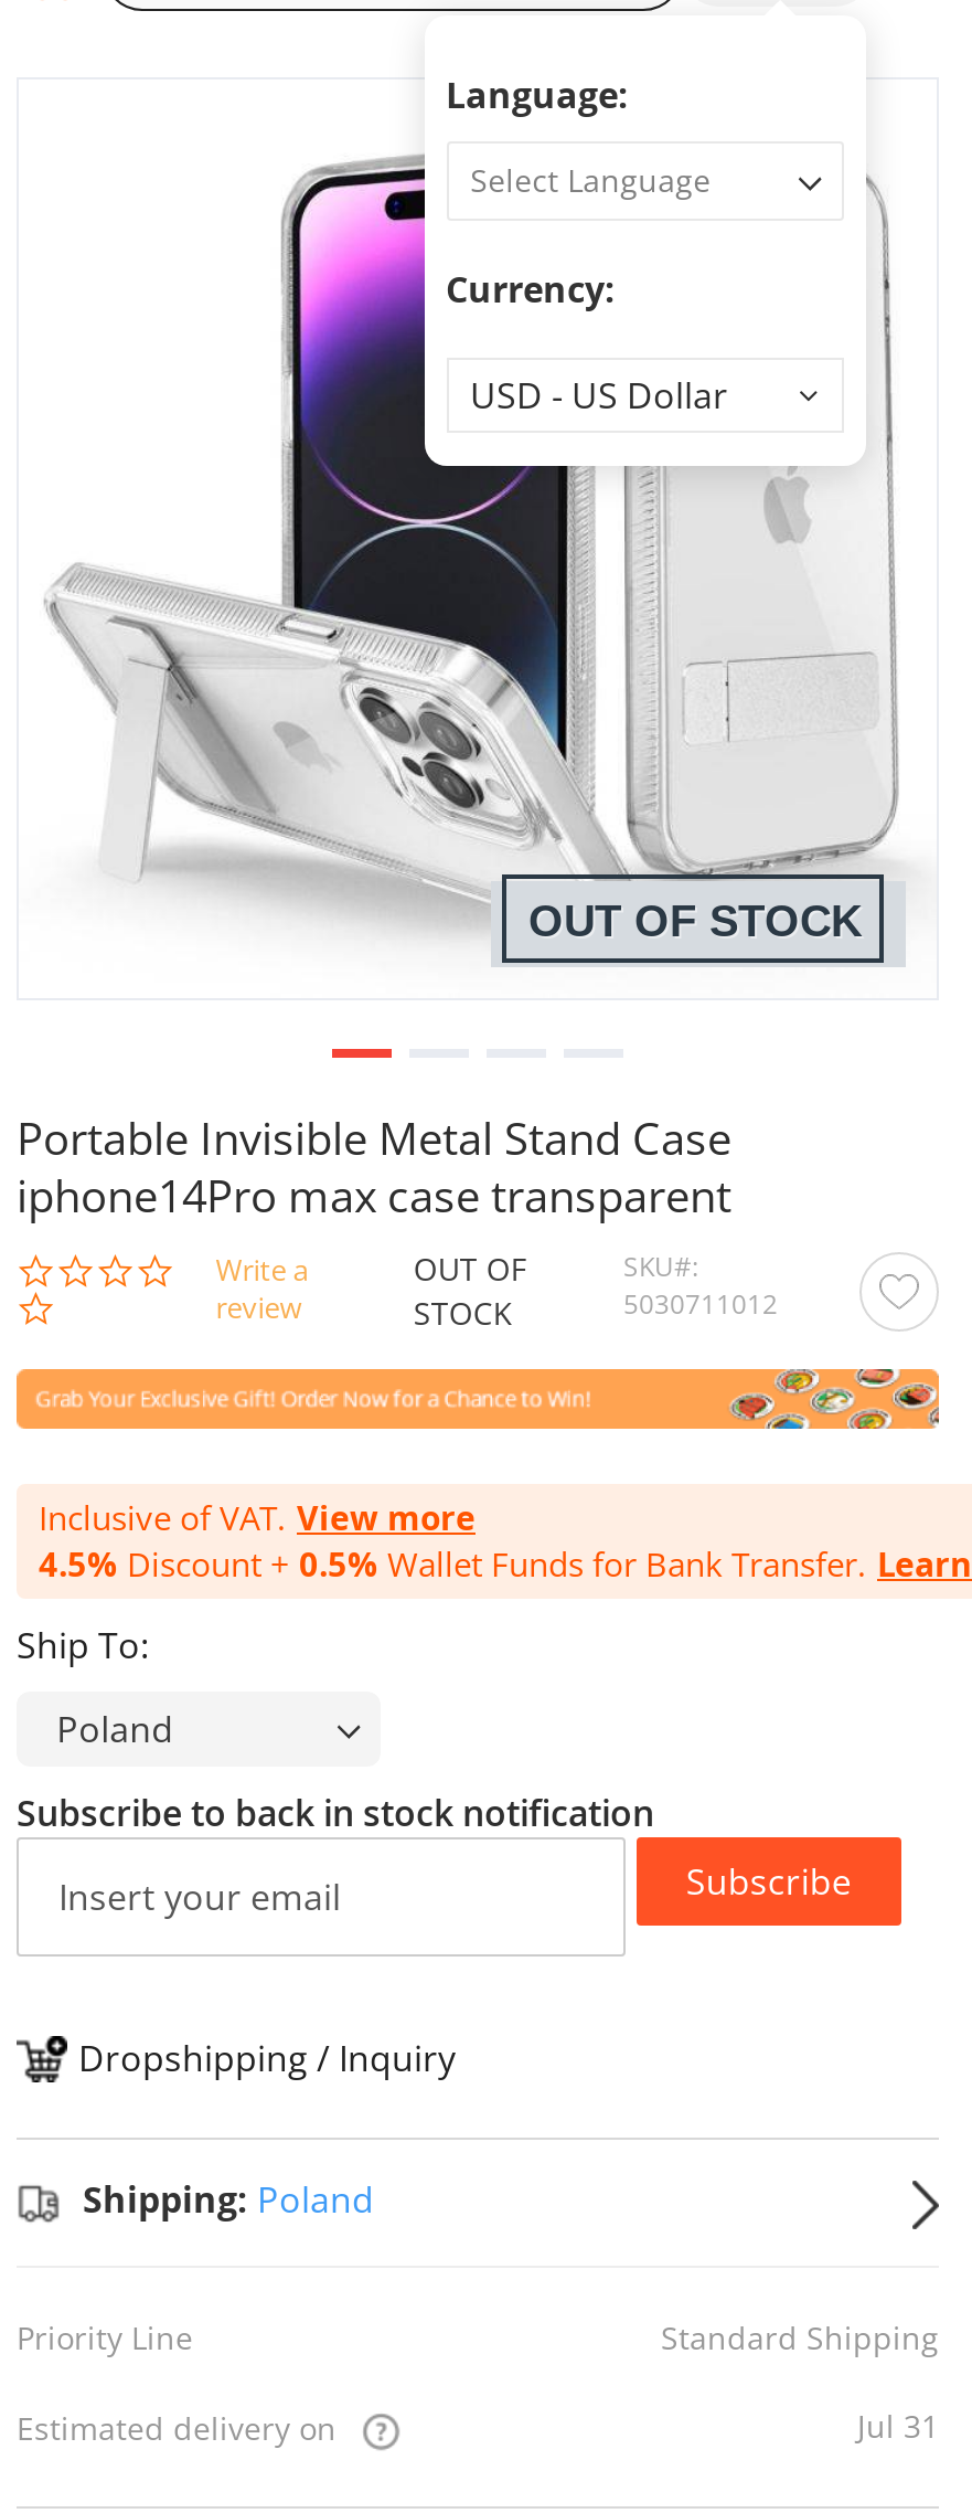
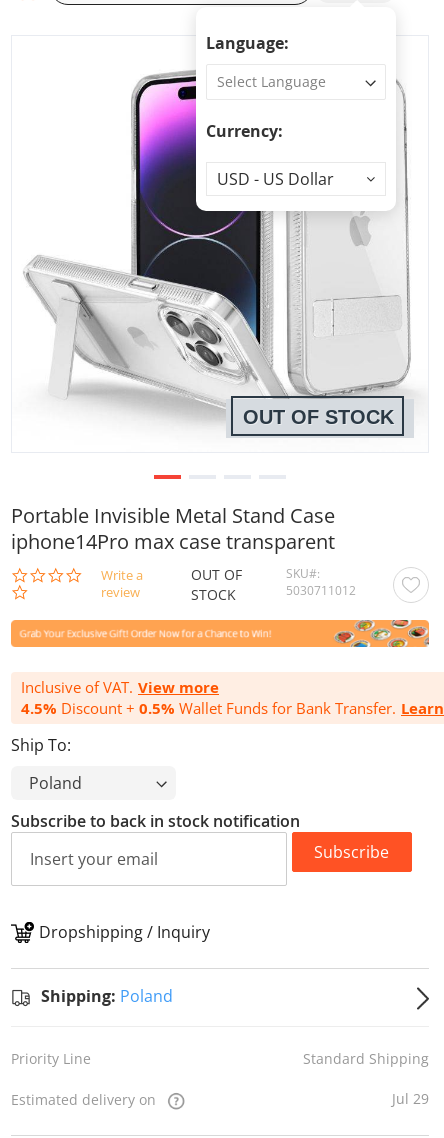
[857,2405,939,2447] Jul 31 -> [392,1089,429,1108] Jul 29

